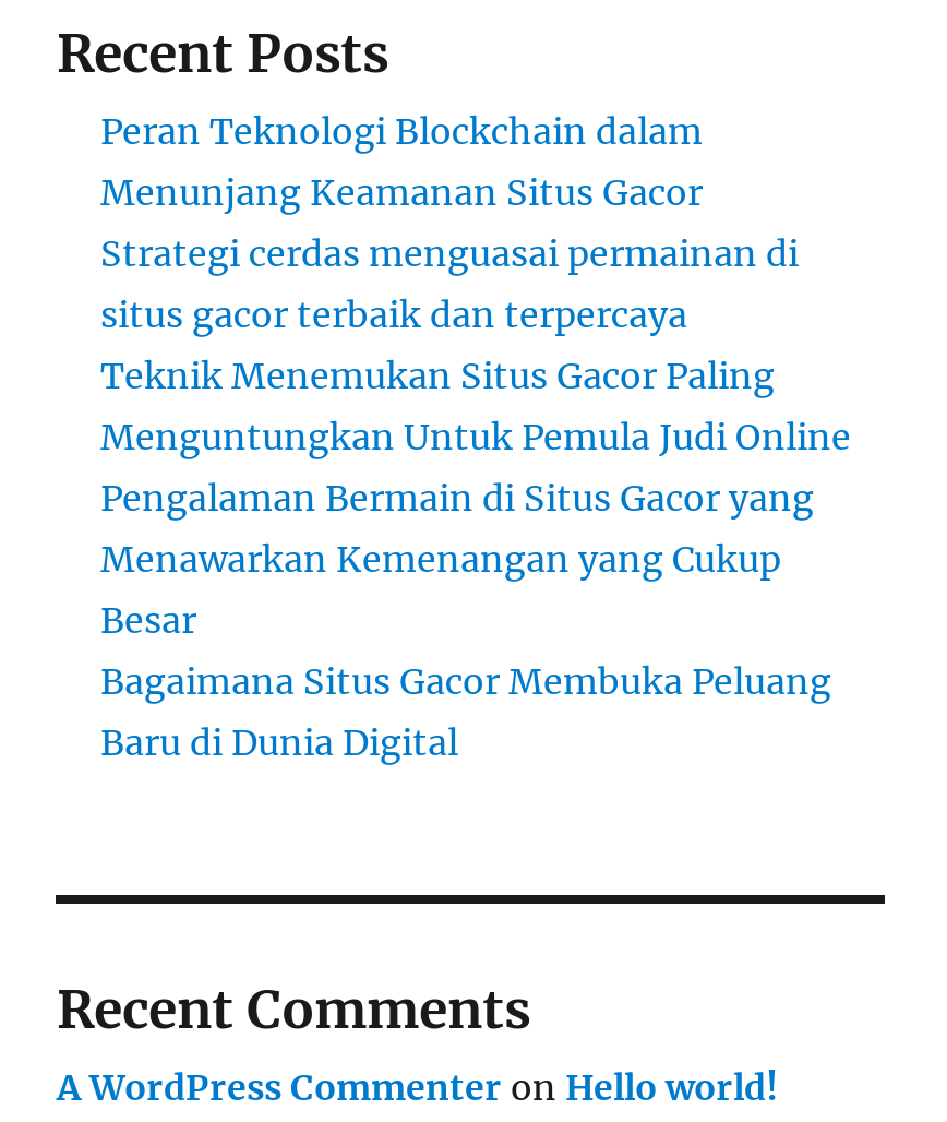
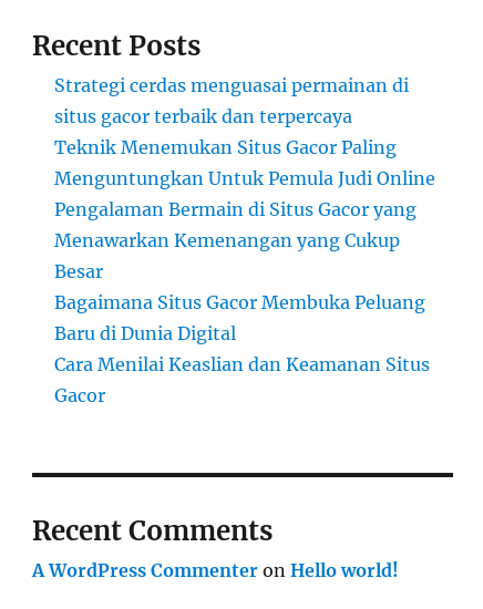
[100,109,703,214] Peran Teknologi Blockchain dalam | Menunjang Keamanan Situs Gacor -> none
moved [100,232,851,764] -> [55,74,436,344]: Strategi cerdas menguasai permainan di | situs gacor terbaik dan terpercaya | Teknik Menemukan Situs Gacor Paling | ... | Bagaimana Situs Gacor Membuka Peluang | Baru di Dunia Digital
none -> [55,353,430,406] Cara Menilai Keaslian dan Keamanan Situs | Gacor

